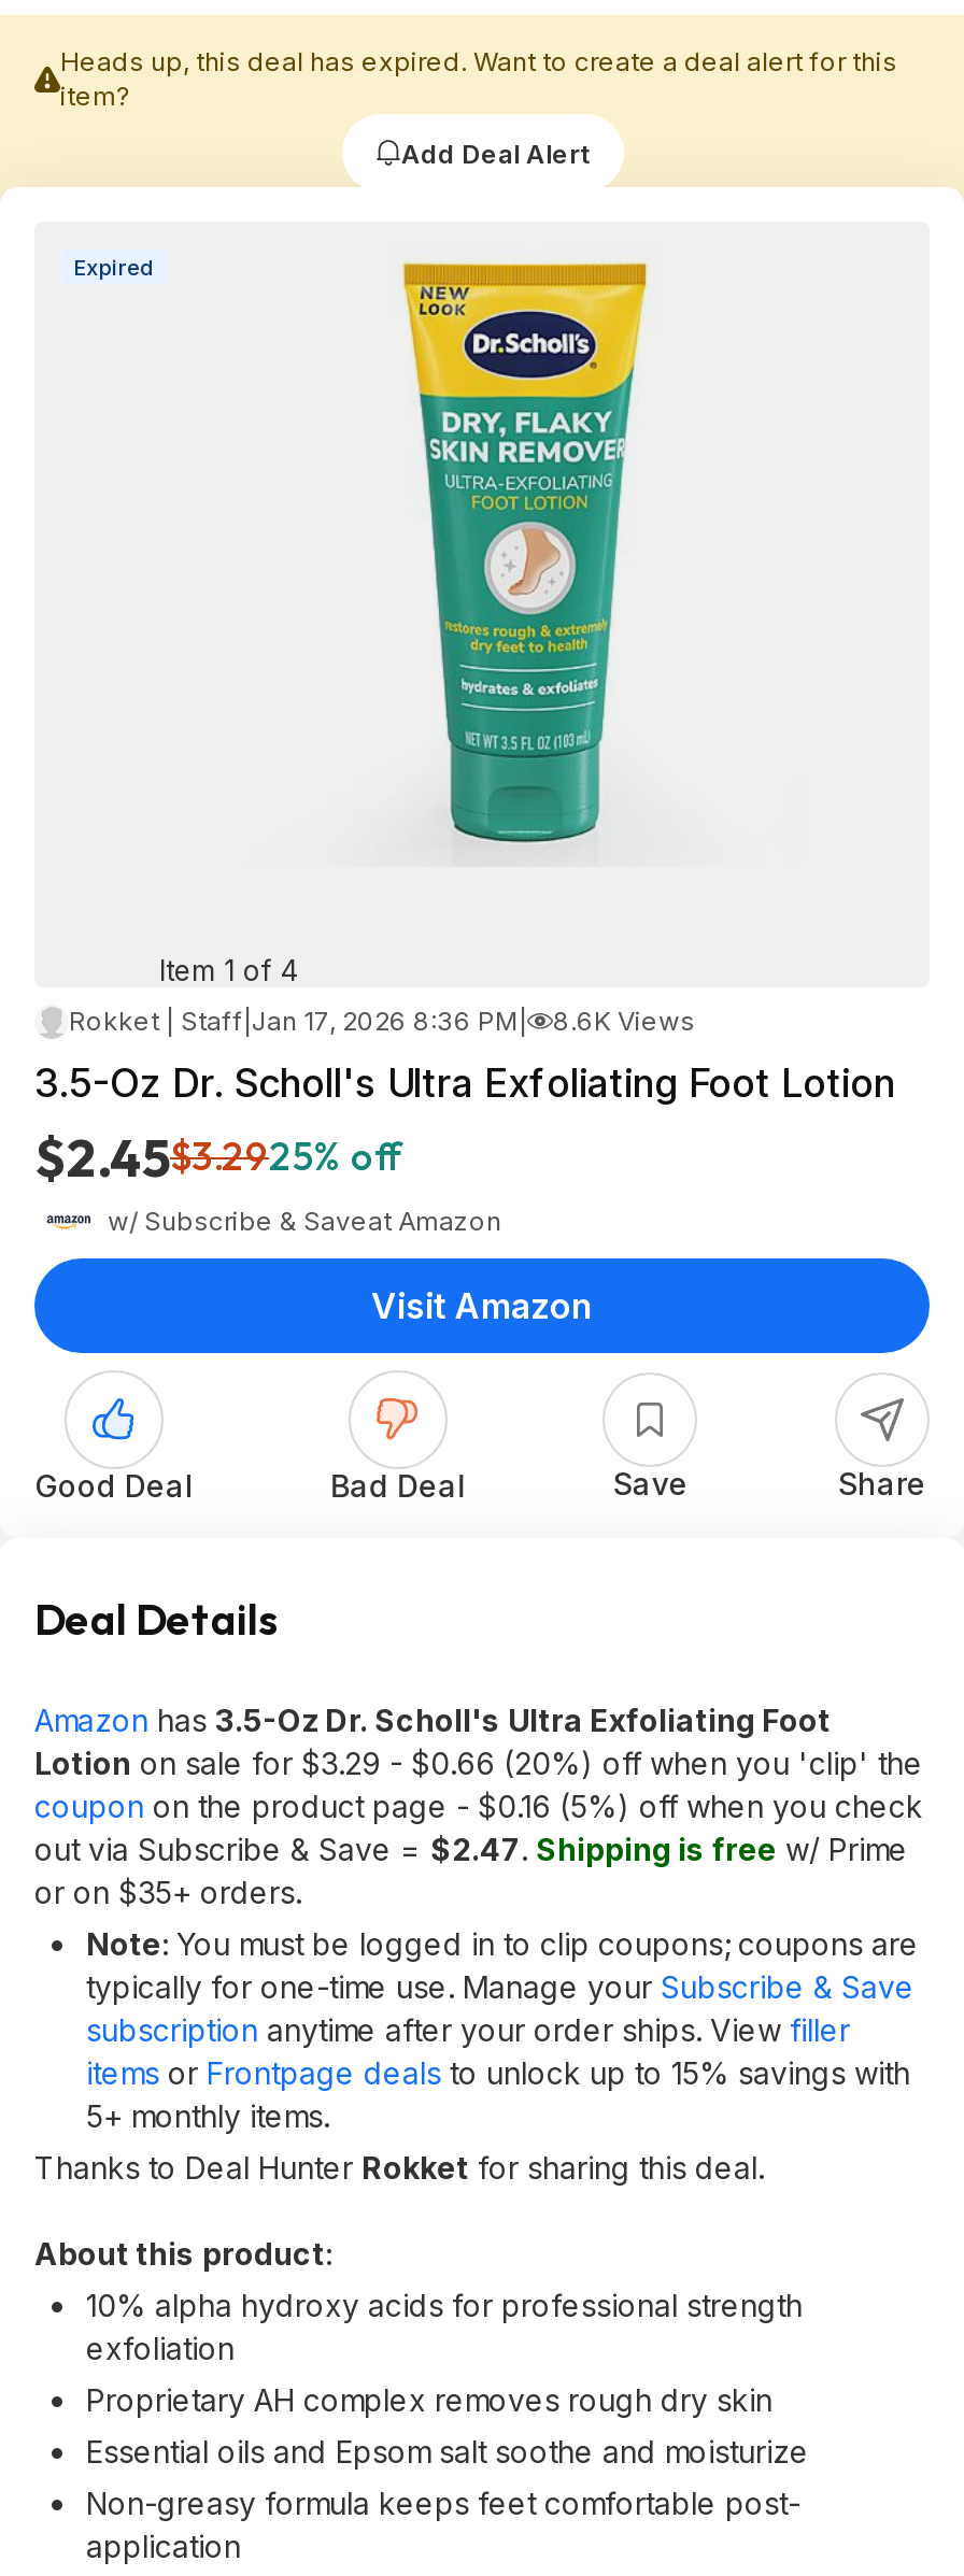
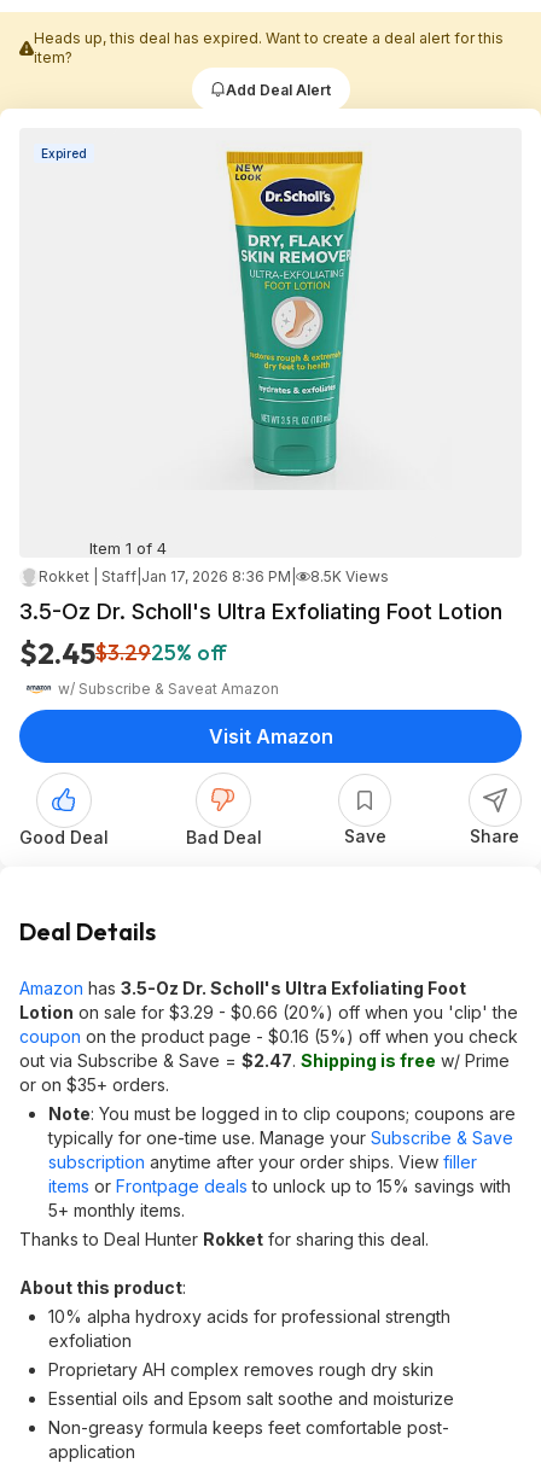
[553,1005,695,1037] 8.6K Views -> [310,567,389,585] 8.5K Views

